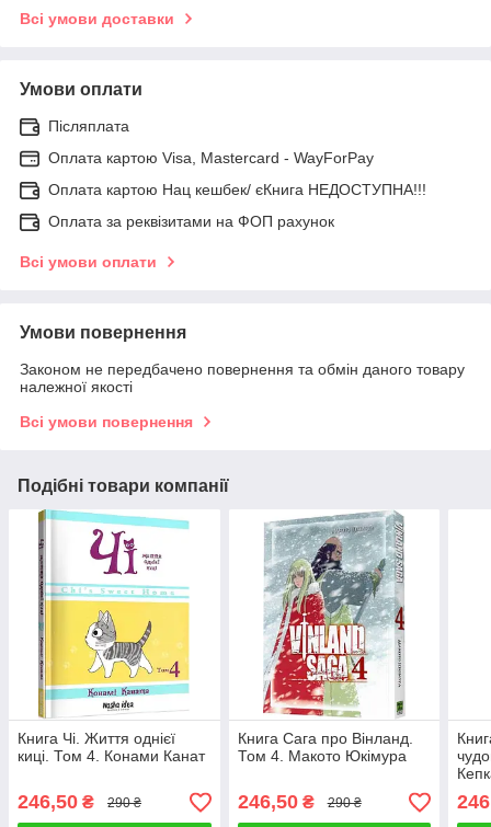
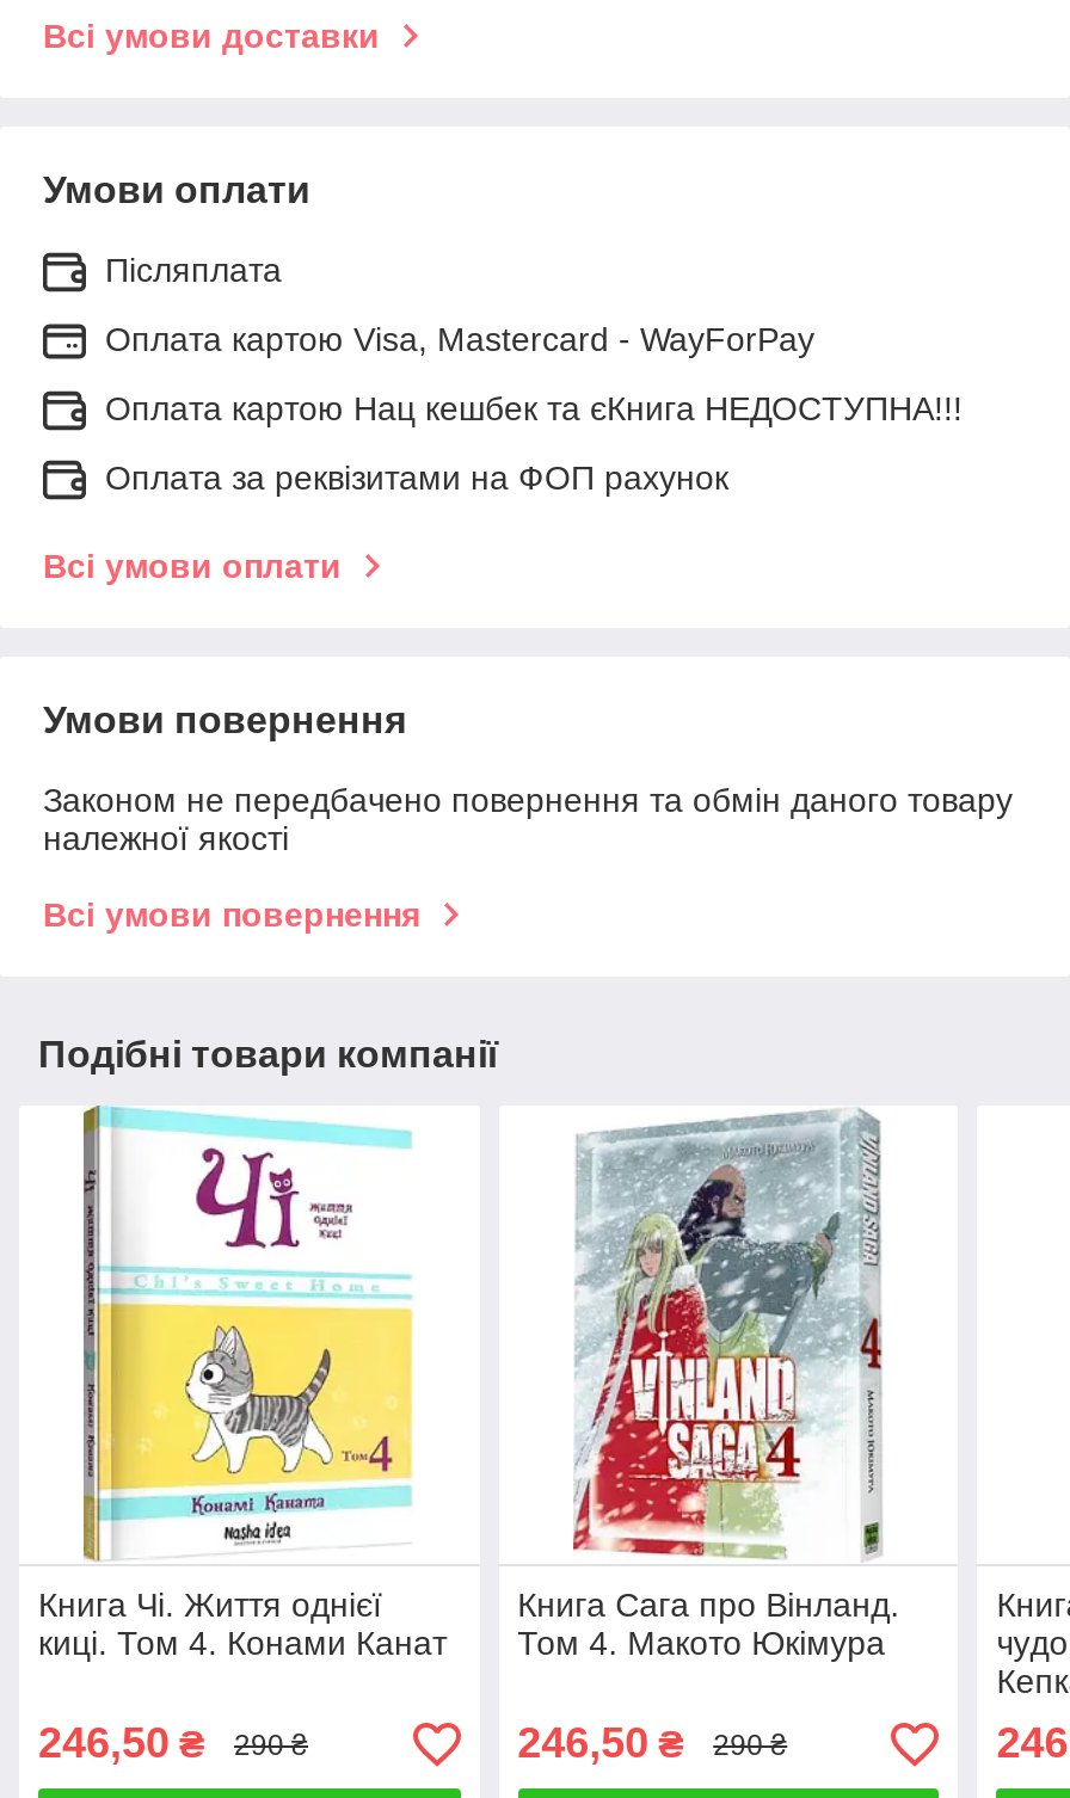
[48,181,426,198] Оплата картою Нац кешбек/ єКнига НЕДОСТУПНА!!! -> [105,389,963,427] Оплата картою Нац кешбек та єКнига НЕДОСТУПНА!!!

